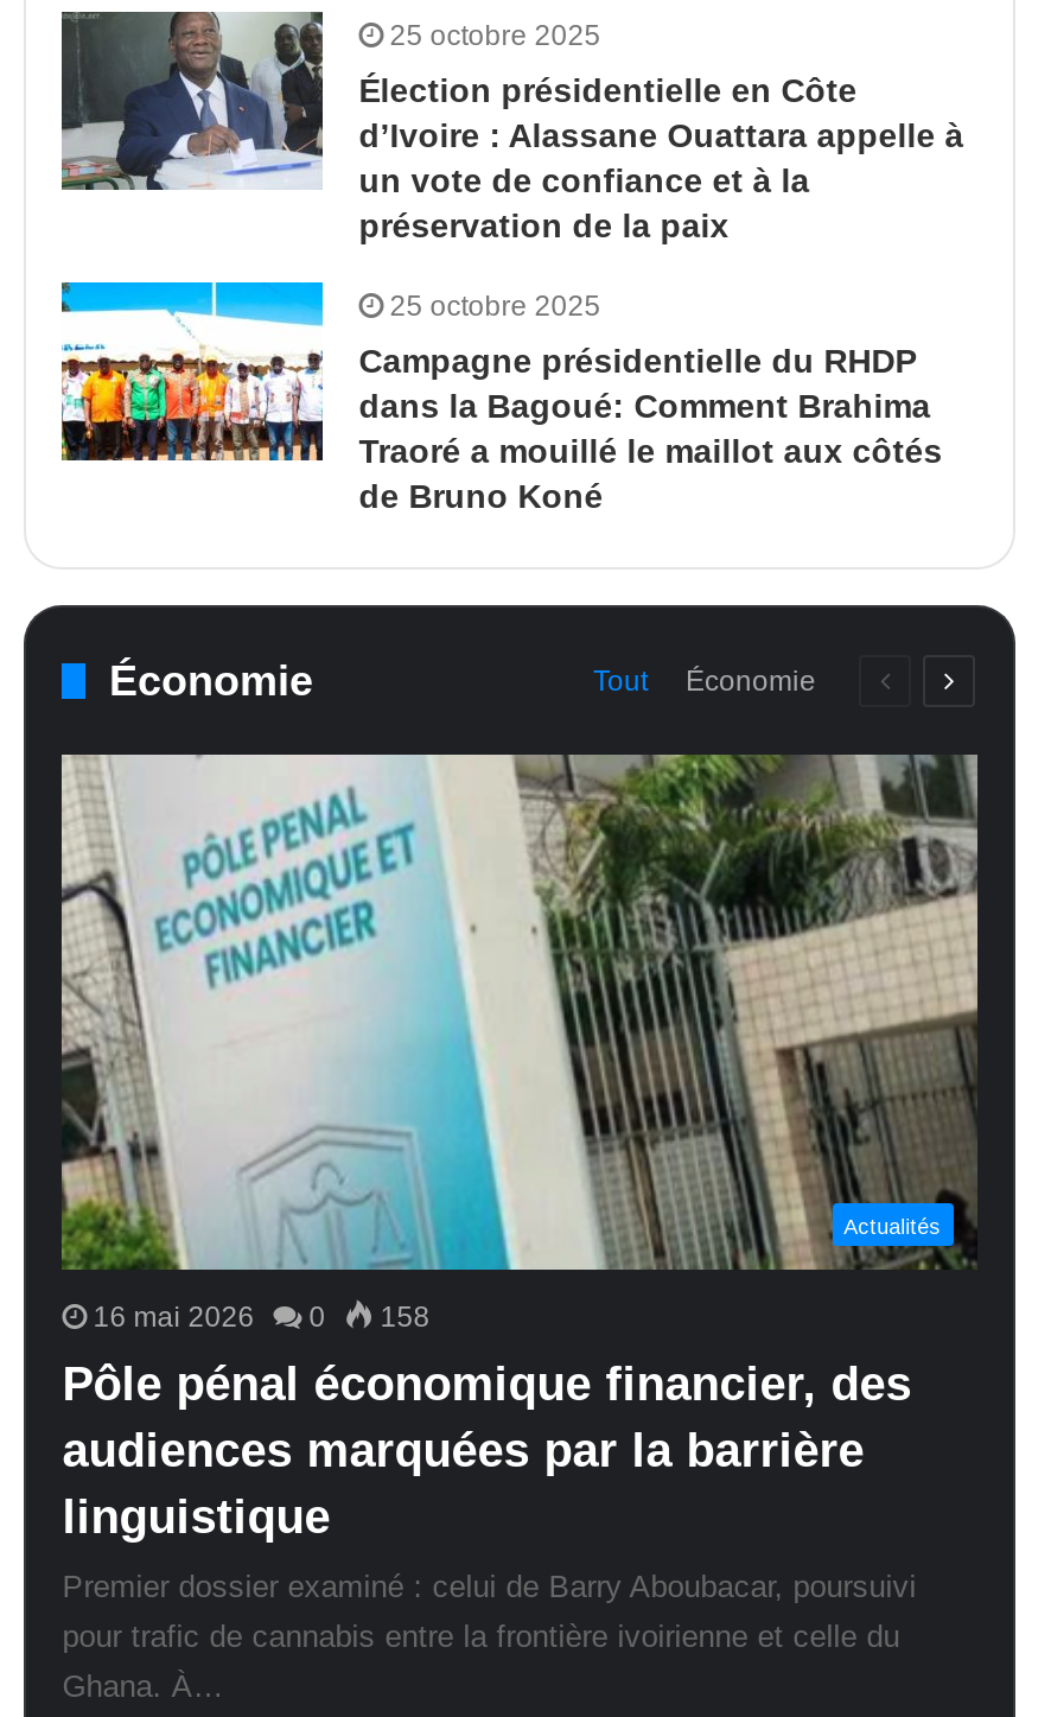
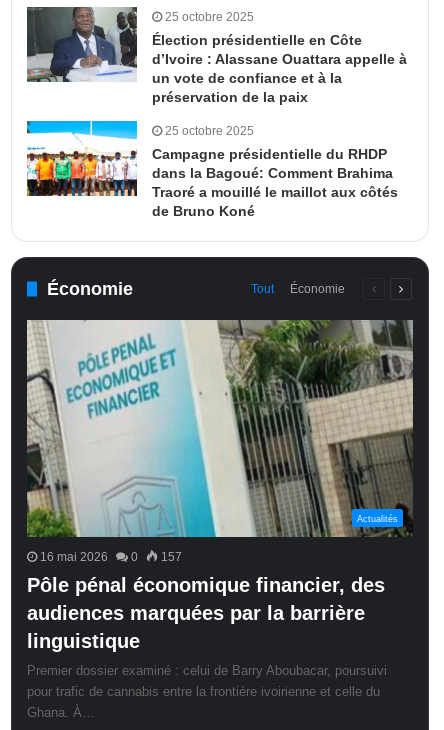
[93,1301,430,1335] 16 mai 2026 0 158 -> [40,550,182,564] 16 mai 2026 0 157

